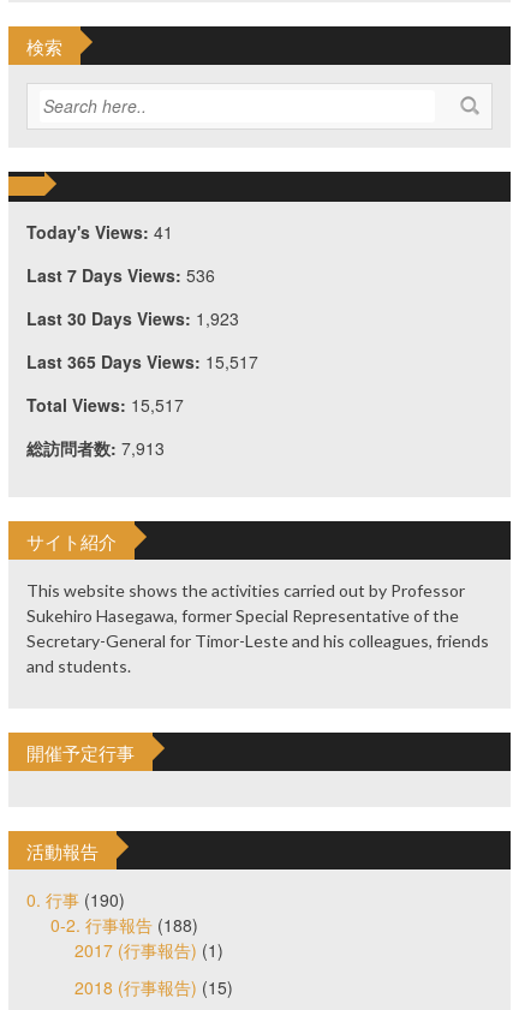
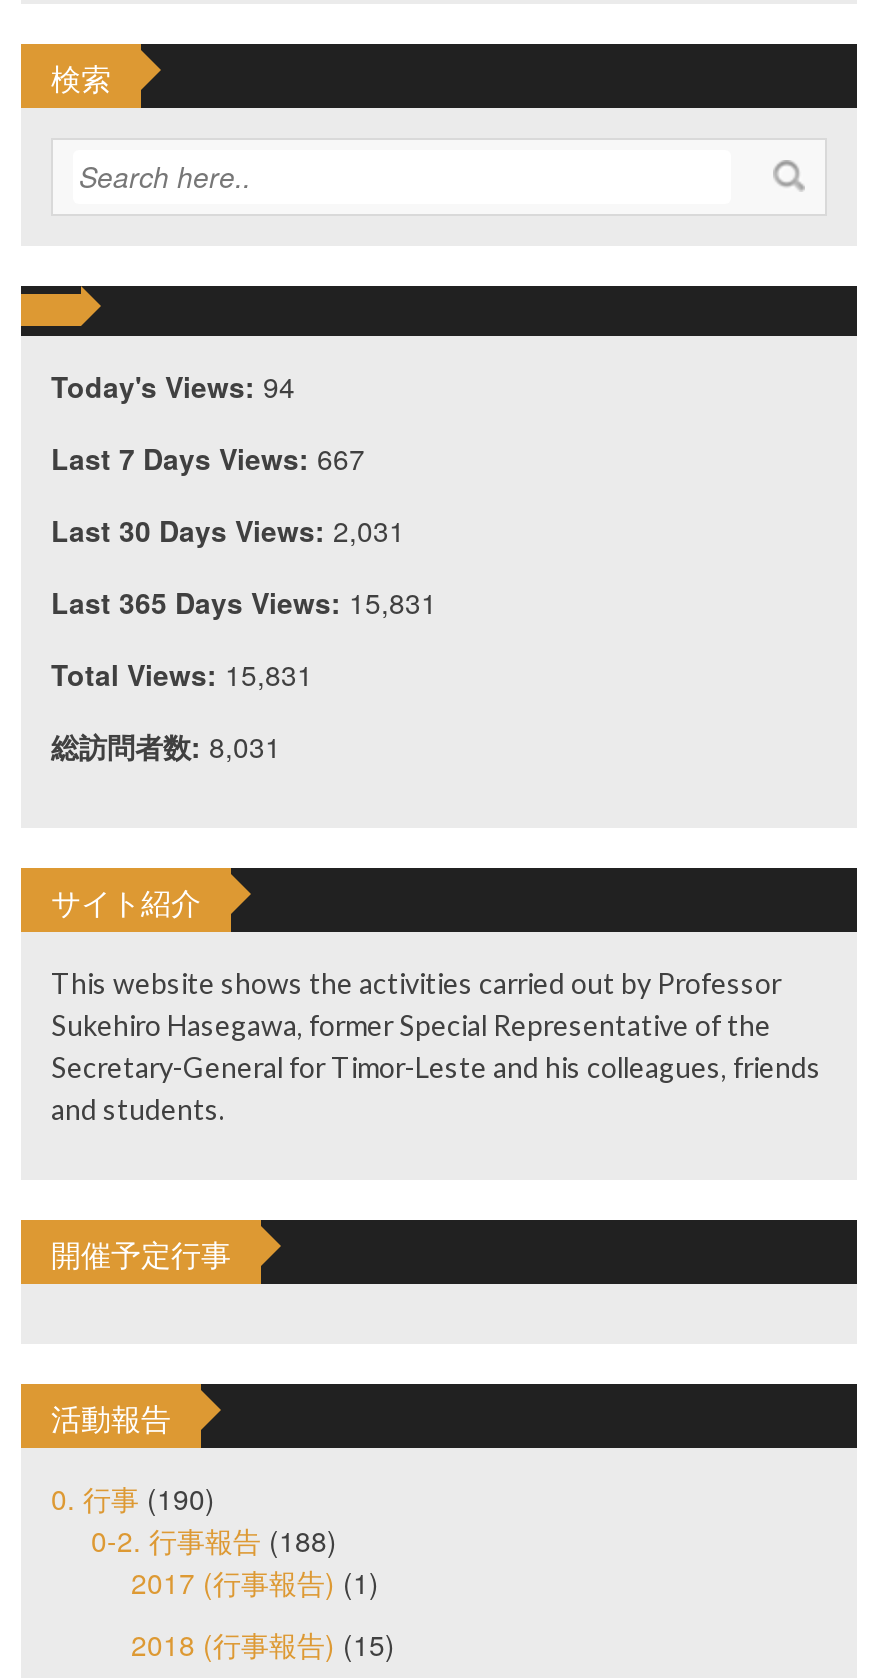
[26,220,173,244] Today's Views: 41 -> [51,367,295,407] Today's Views: 94
[26,263,215,288] Last 7 Days Views: 536 -> [51,439,365,479] Last 7 Days Views: 667
[26,307,239,331] Last 30 Days Views: 1,923 -> [51,511,405,551] Last 30 Days Views: 2,031
[26,350,258,374] Last 365 Days Views: 15,517 -> [51,583,437,623] Last 365 Days Views: 15,831
[26,393,184,417] Total Views: 15,517 -> [51,655,313,695] Total Views: 15,831
[26,436,165,460] 総訪問者数: 7,913 -> [51,727,281,767] 総訪問者数: 8,031

